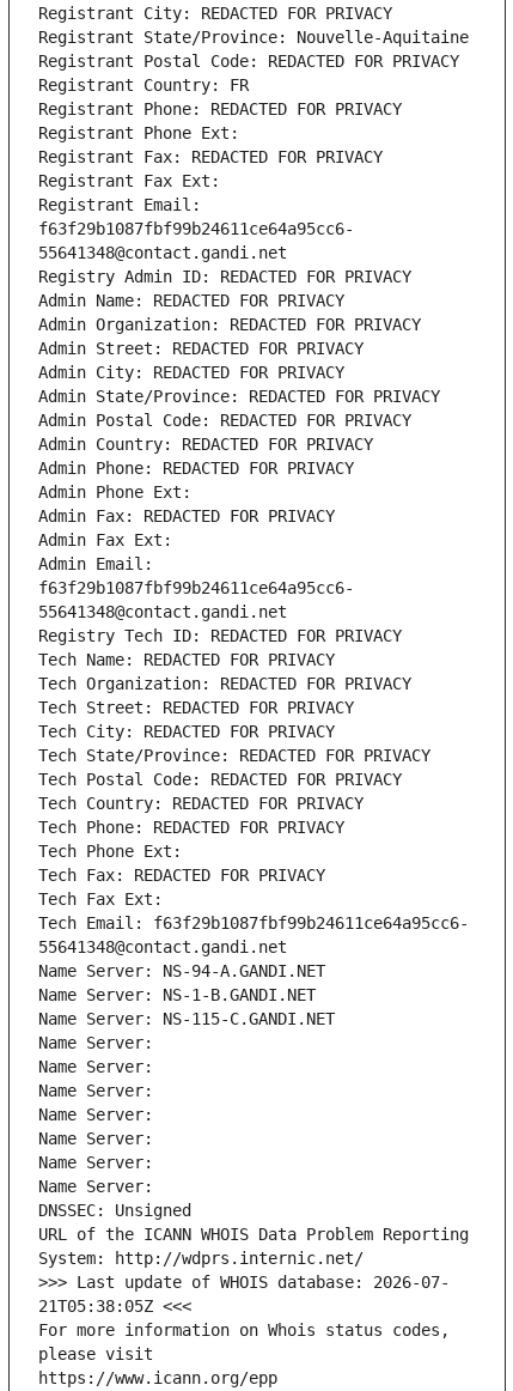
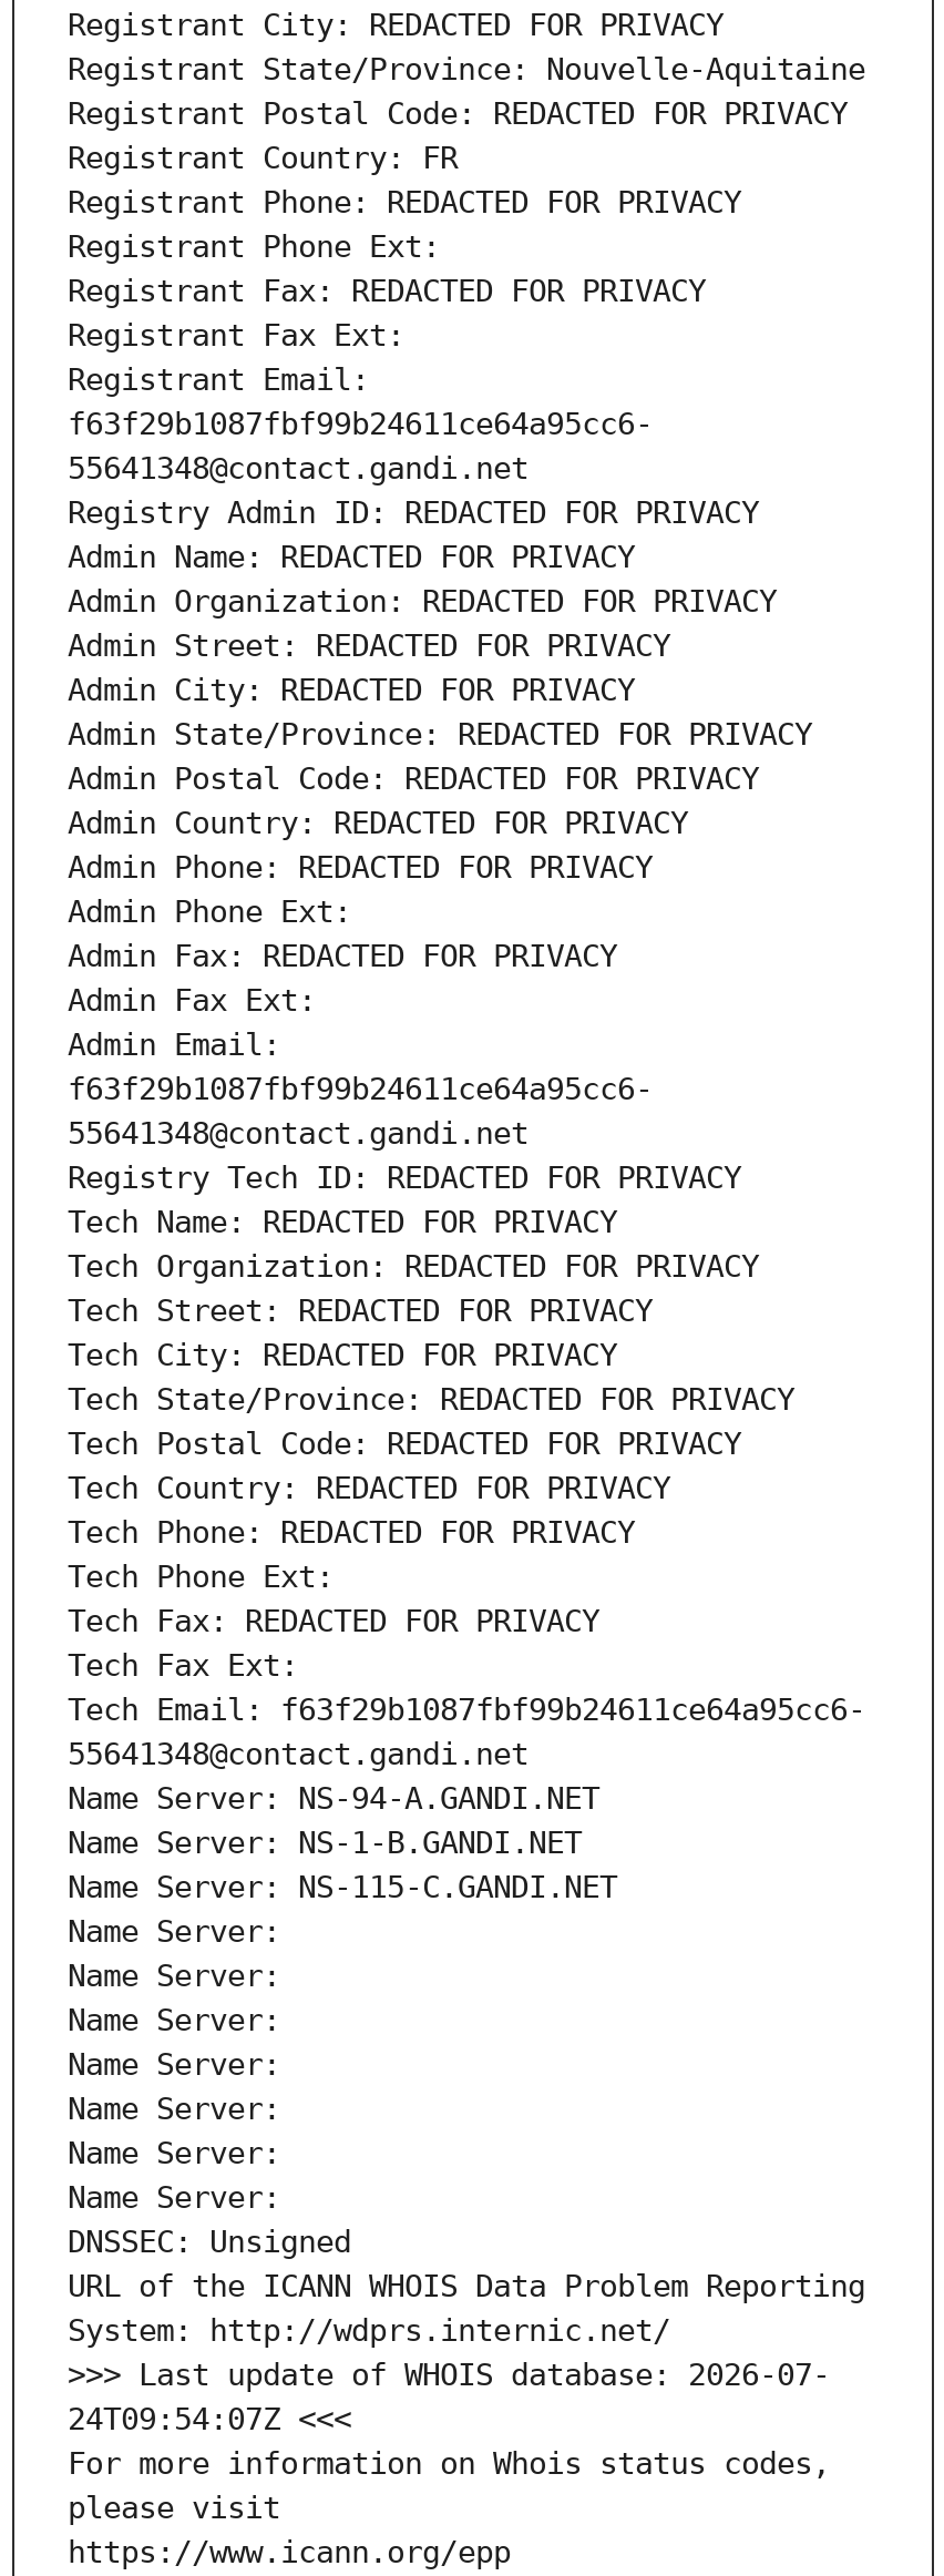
[38,1297,191,1316] 21T05:38:05Z <<< -> [68,2402,351,2437] 24T09:54:07Z <<<

